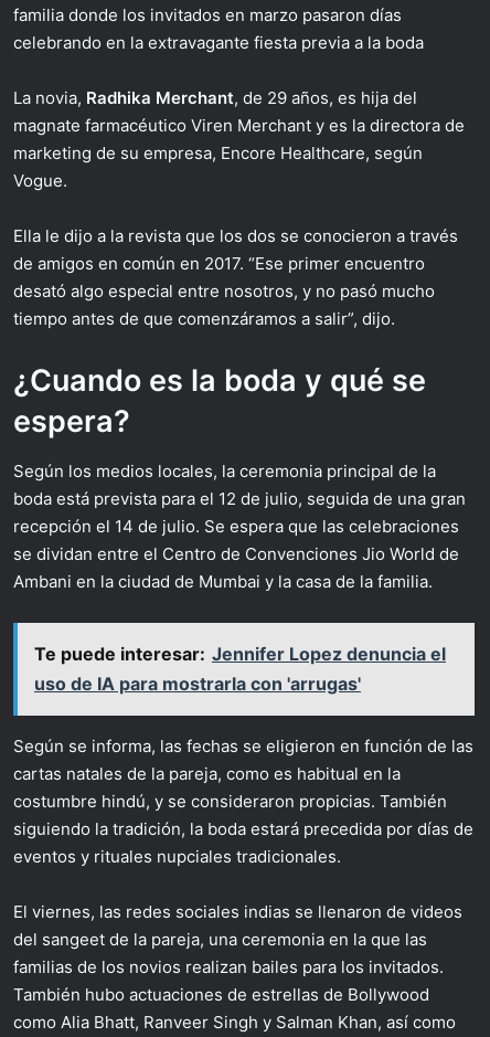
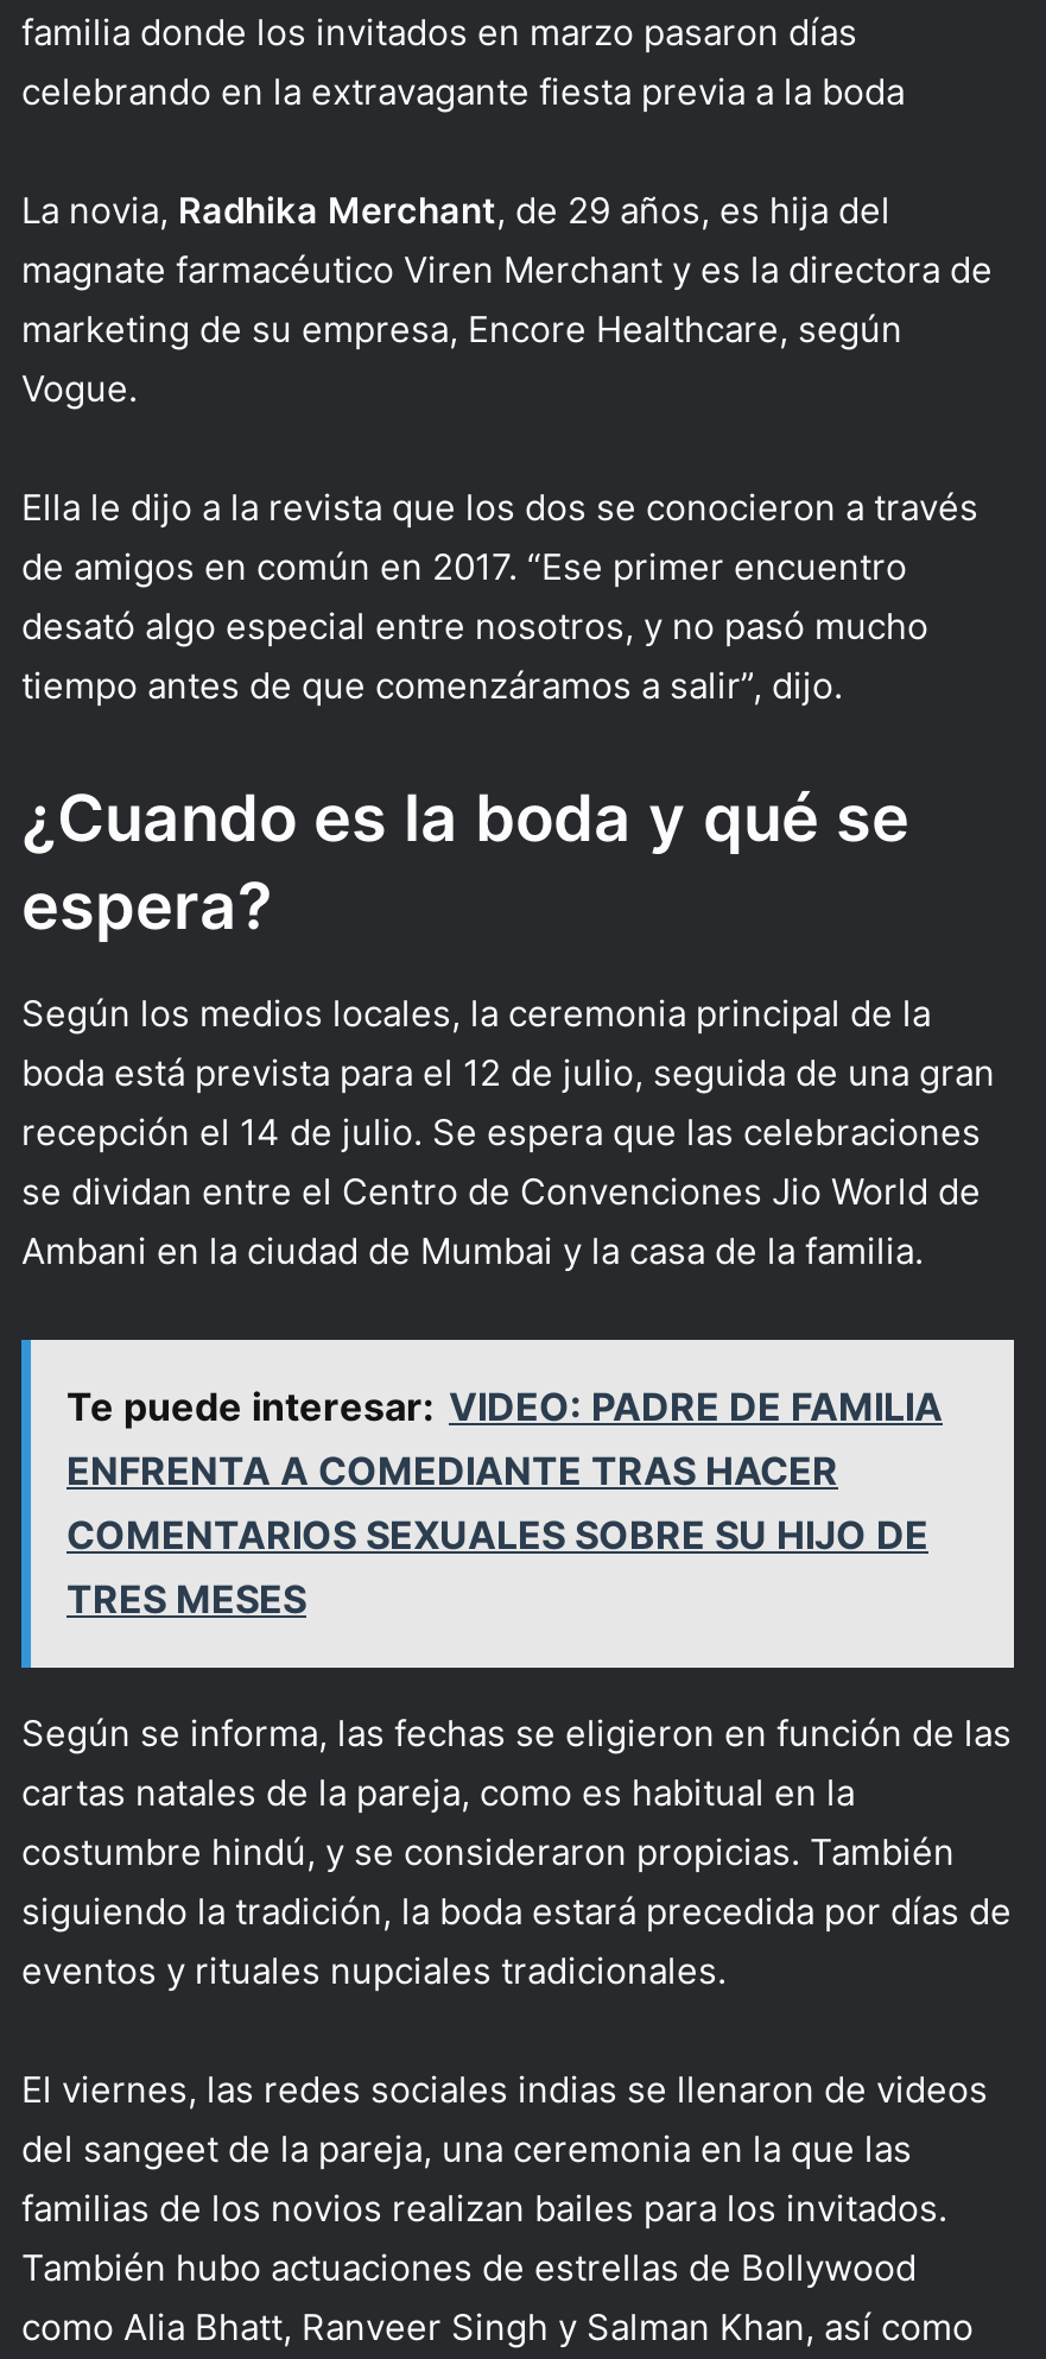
[34,642,446,694] Te puede interesar: Jennifer Lopez denuncia el | uso de IA para mostrarla con 'arrugas' -> [66,1382,943,1622] Te puede interesar: VIDEO: PADRE DE FAMILIA | ENFRENTA A COMEDIANTE TRAS HACER | COMENTARIOS SEXUALES SOBRE SU HIJO DE | TRES MESES

